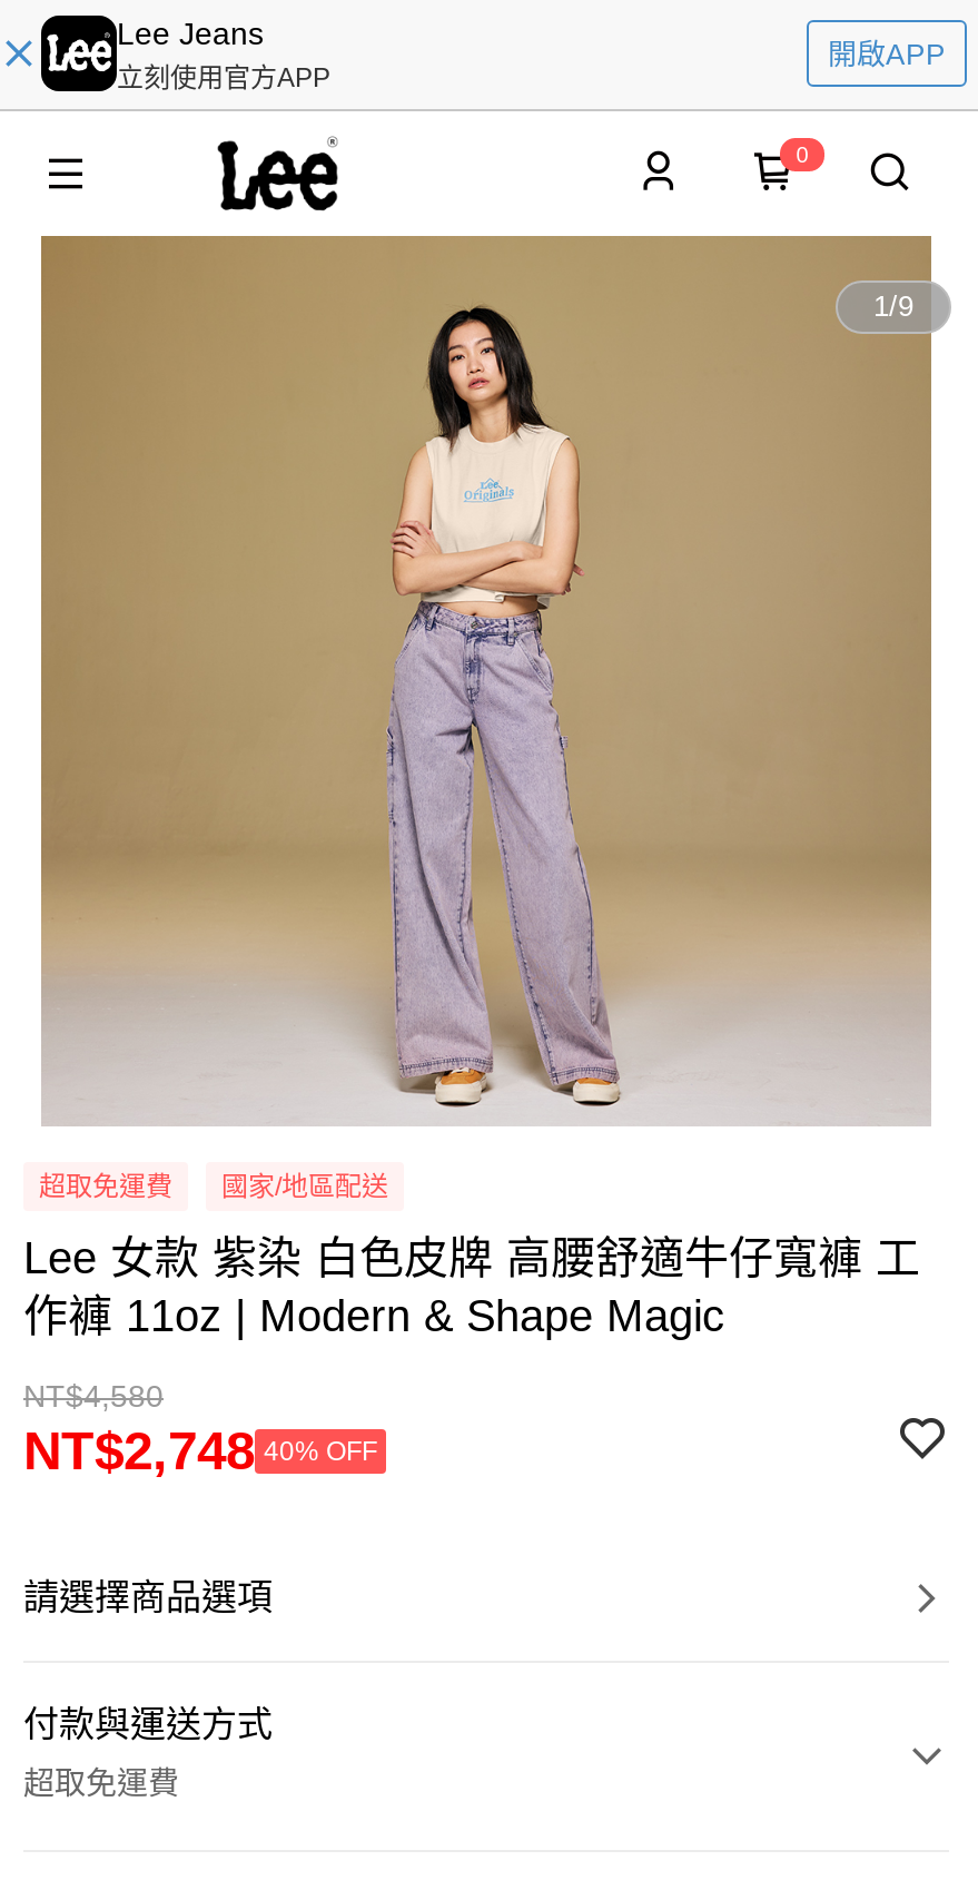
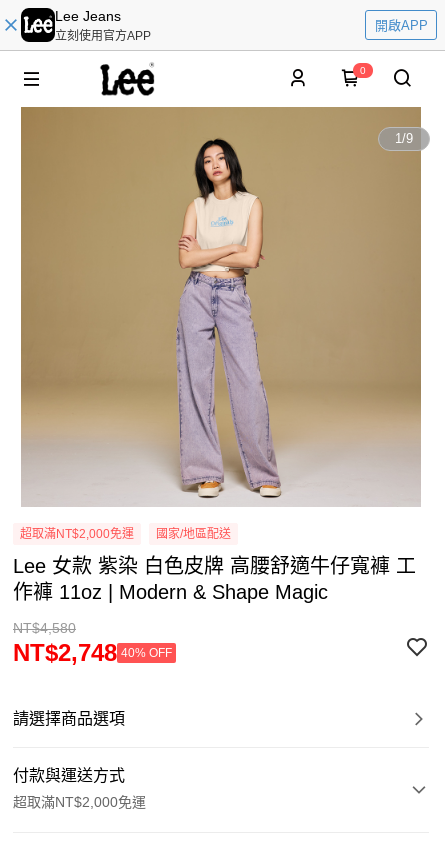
[39,1171,172,1202] 超取免運費 -> [20,527,134,541] 超取滿NT$2,000免運
[23,1765,179,1801] 超取免運費 -> [13,794,146,810] 超取滿NT$2,000免運

